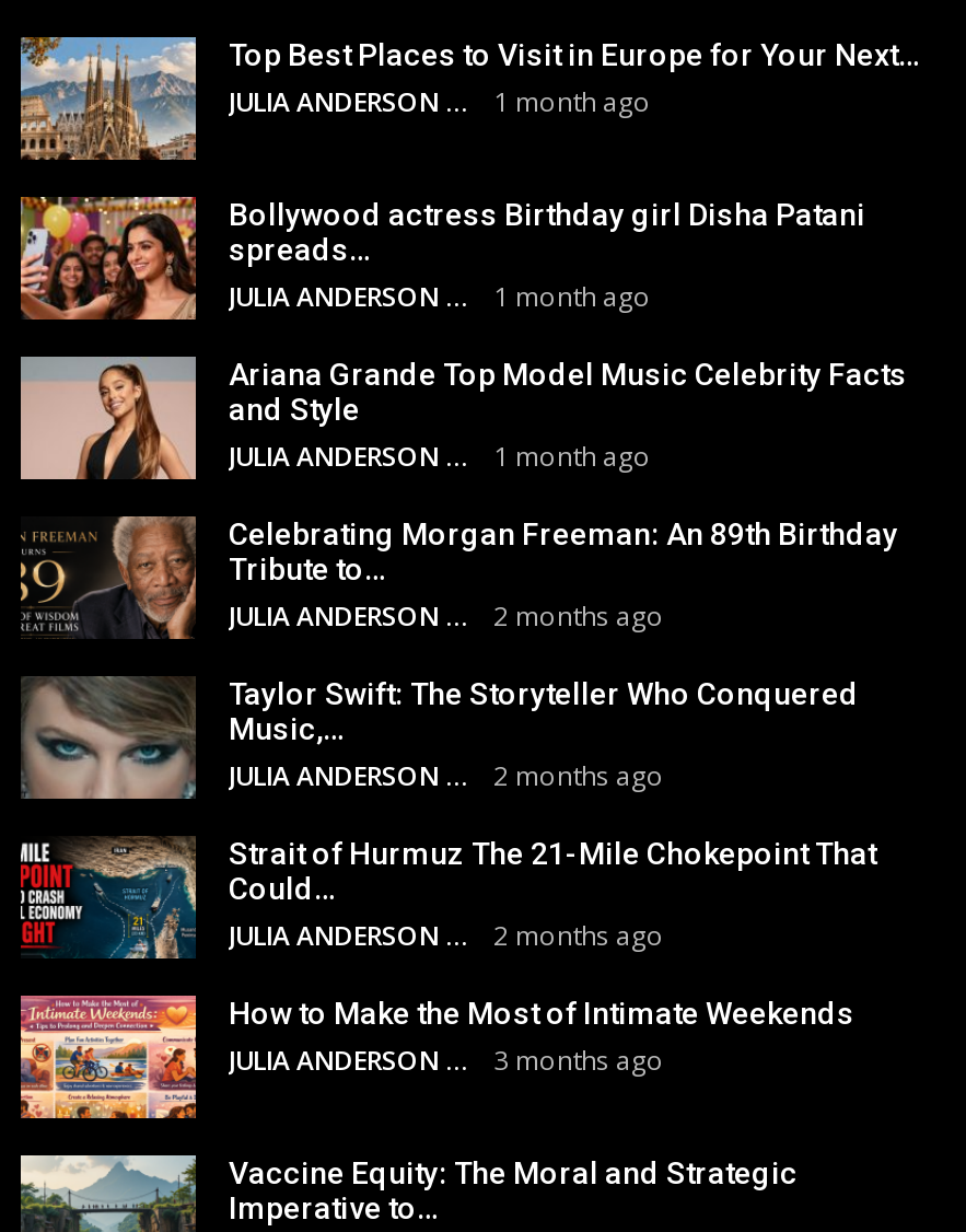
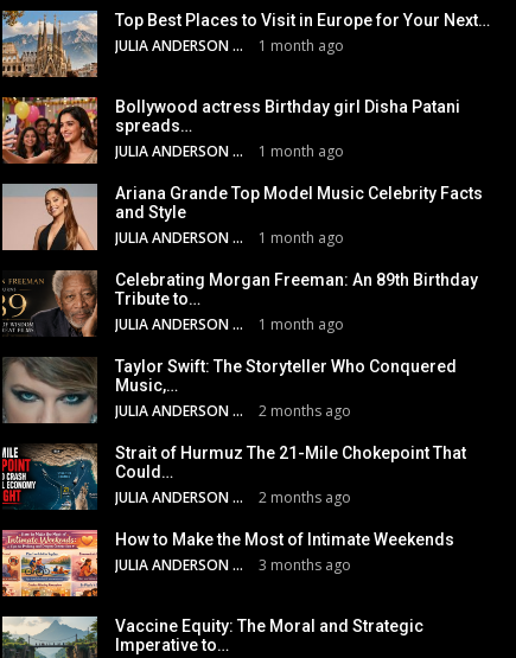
[493,598,664,635] 2 months ago -> [259,314,344,335] 1 month ago

